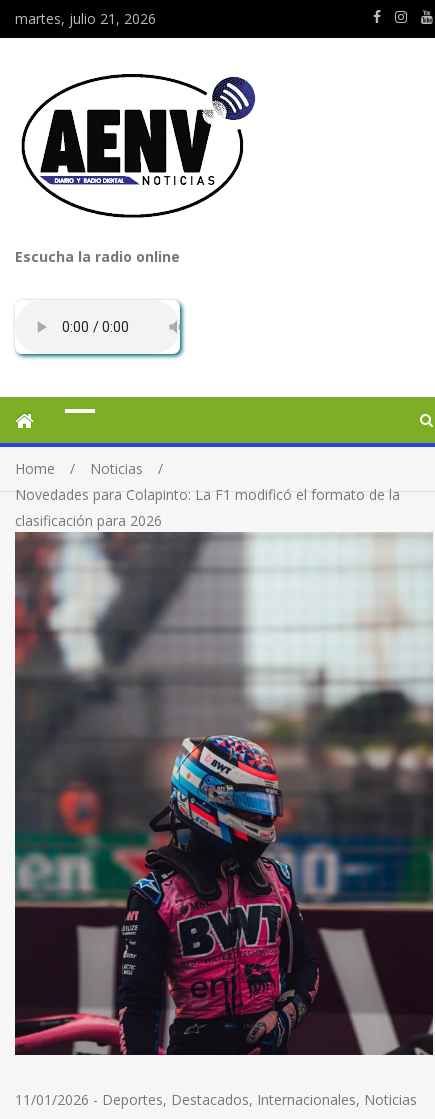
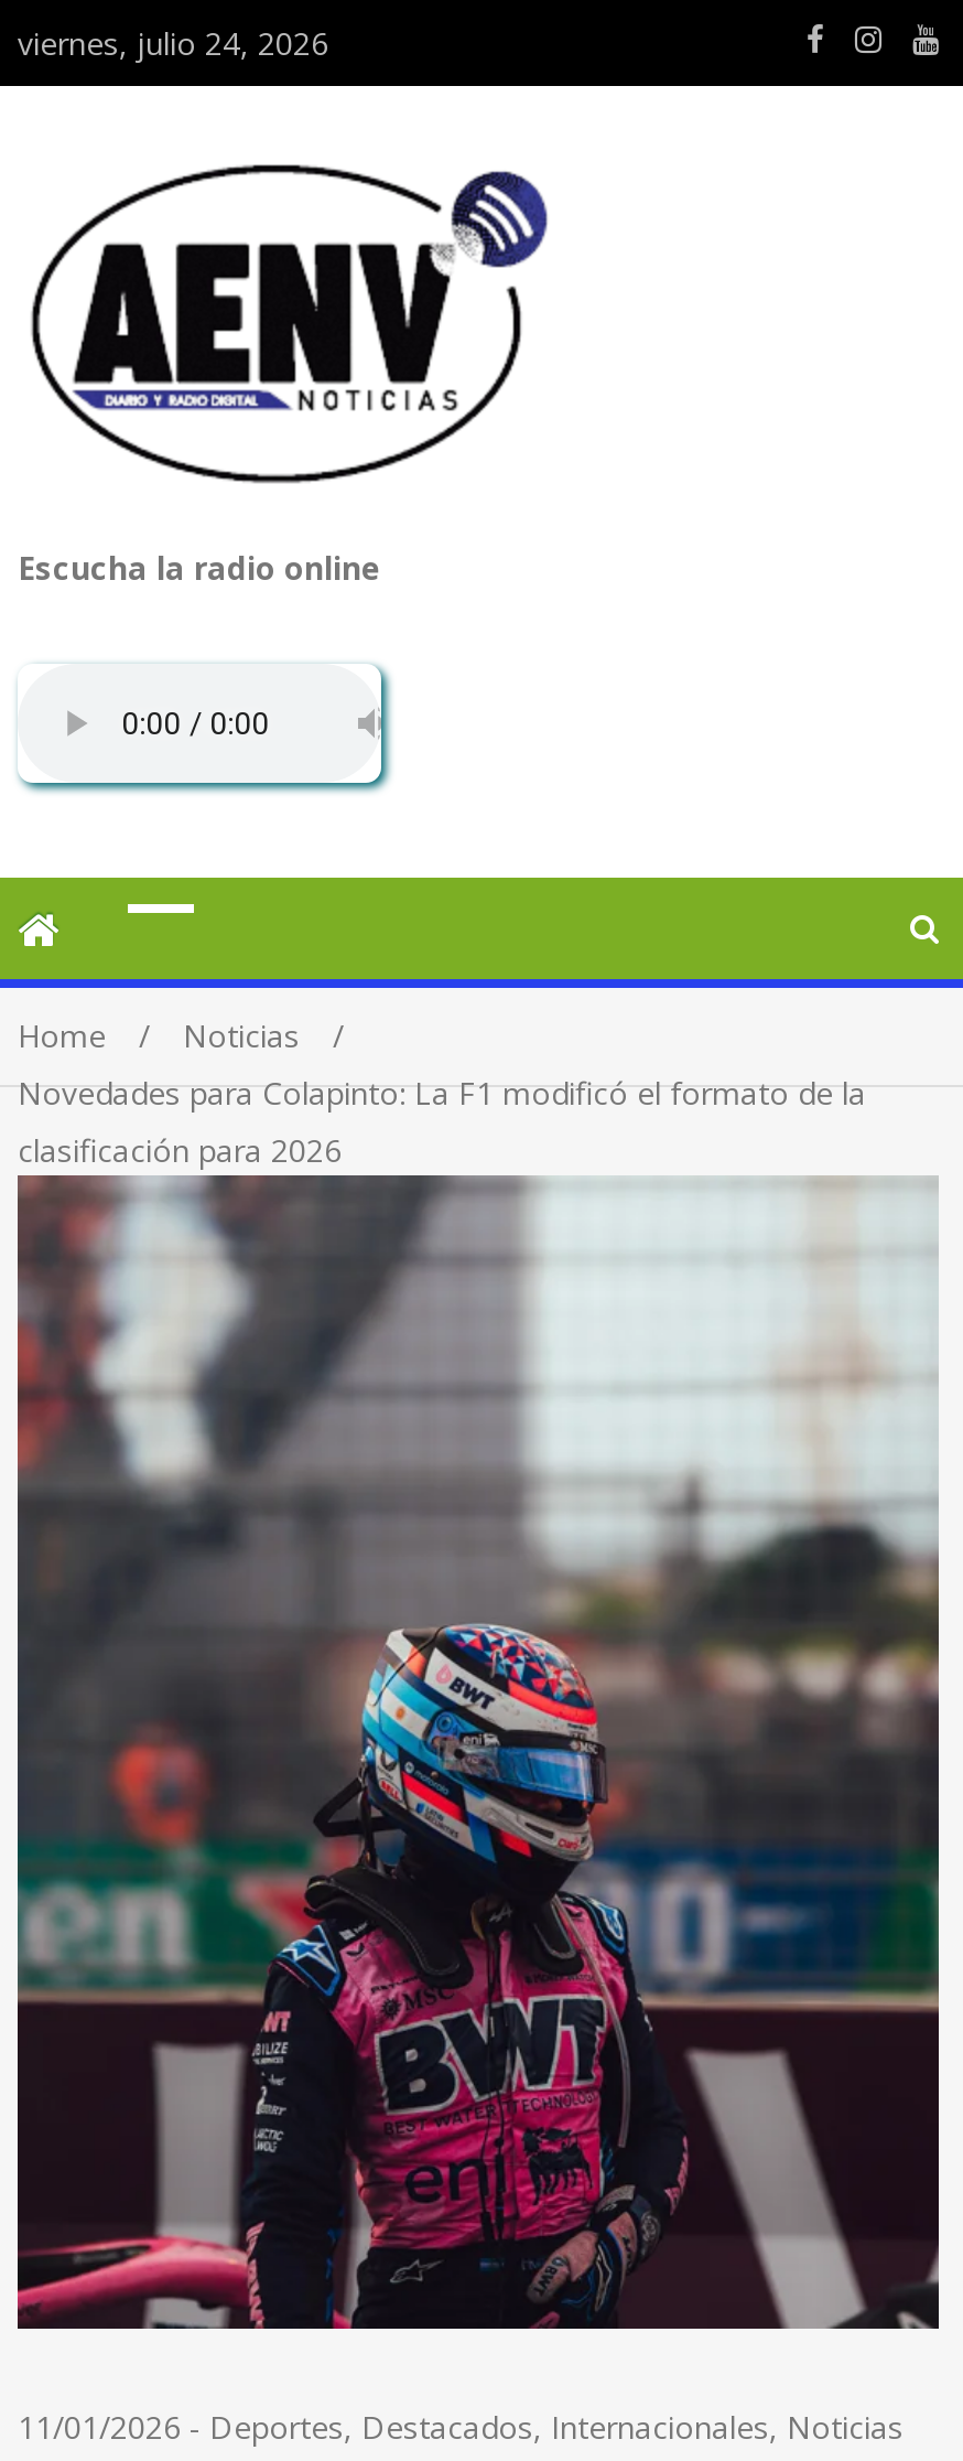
[15,9,156,28] martes, julio 21, 2026 -> [18,22,328,64] viernes, julio 24, 2026

